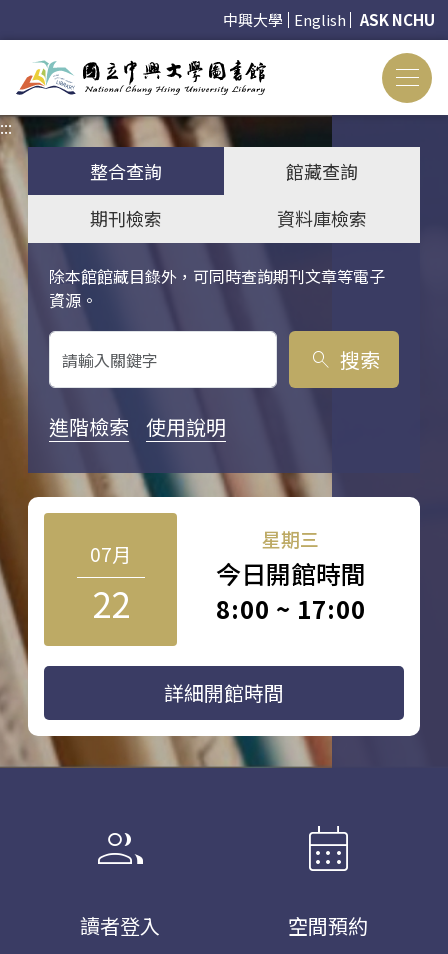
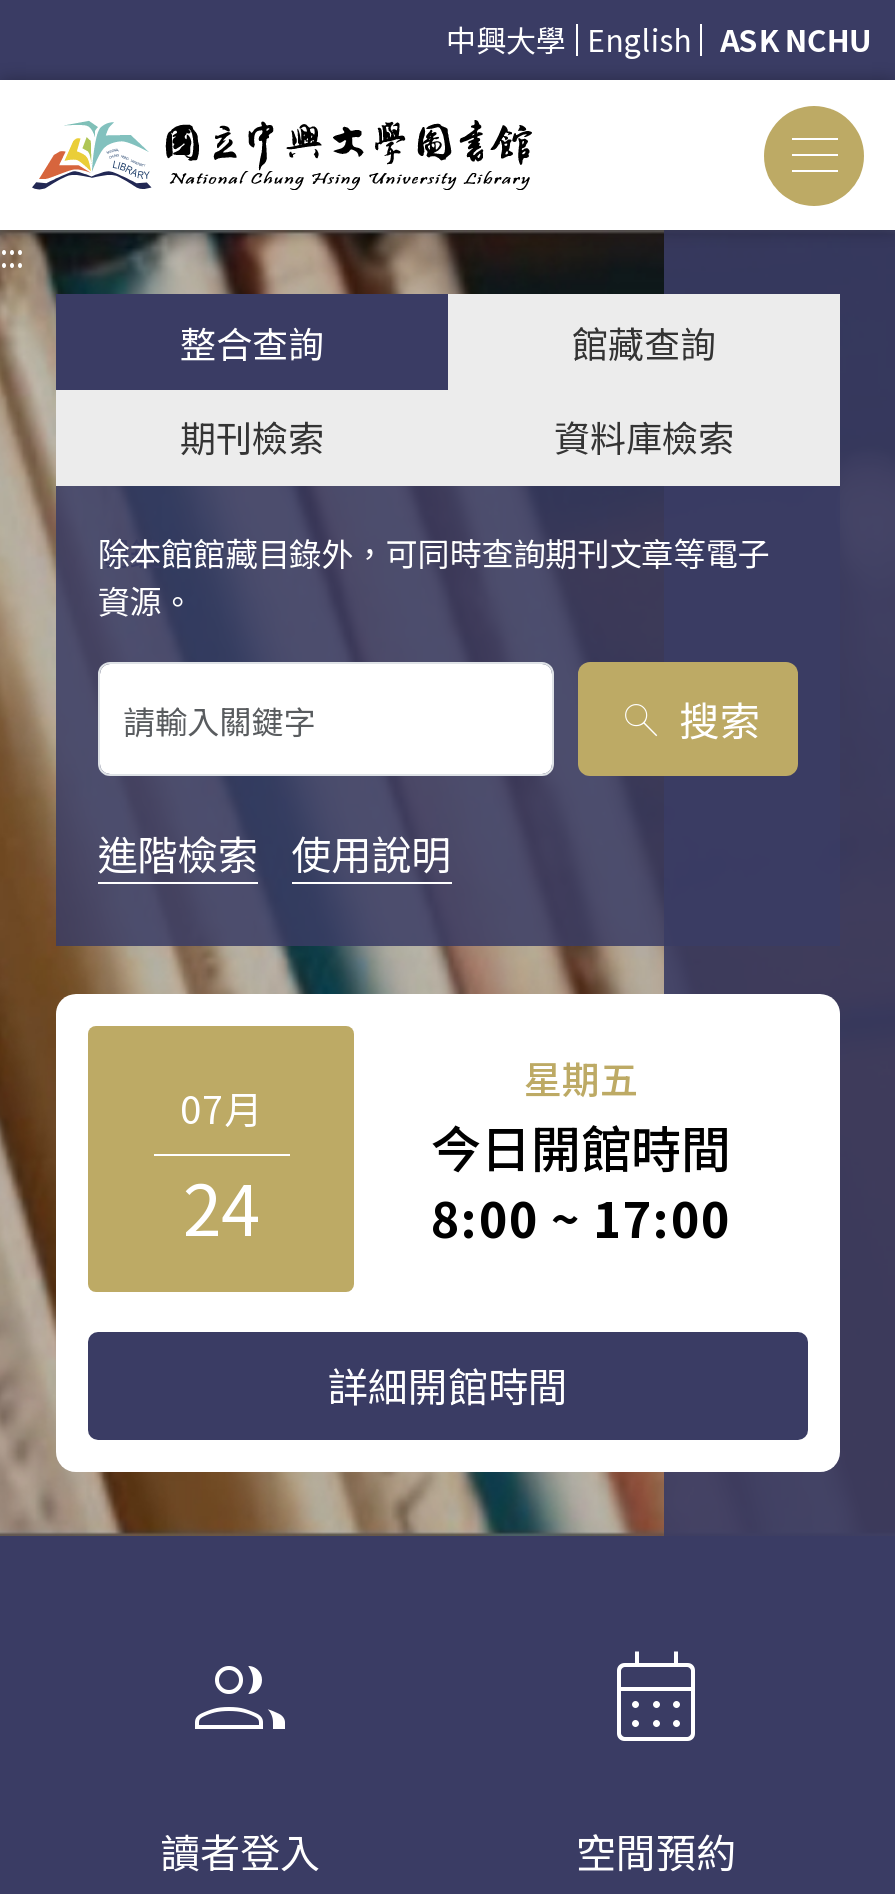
[262,525,319,552] 星期三 -> [524,1050,638,1104] 星期五
[91,577,129,628] 22 -> [183,1154,259,1256] 24

